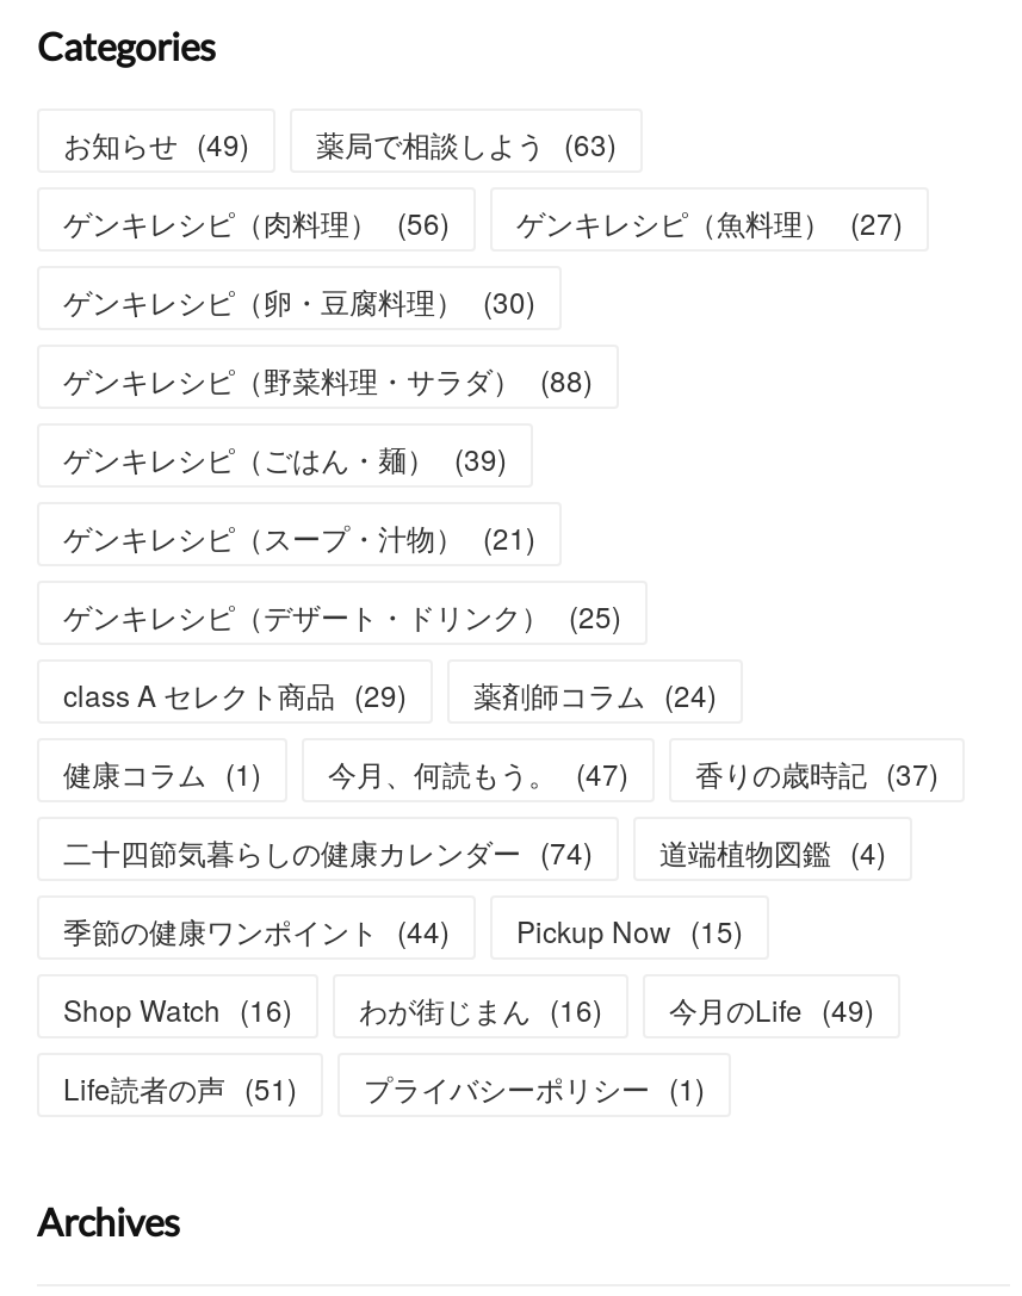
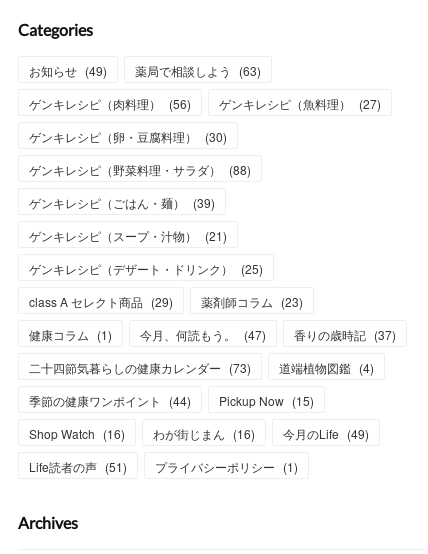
[473,672,717,713] 薬剤師コラム (24) -> [201,292,303,309] 薬剤師コラム (23)
[63,830,593,870] 二十四節気暮らしの健康カレンダー (74) -> [29,358,251,375] 二十四節気暮らしの健康カレンダー (73)

